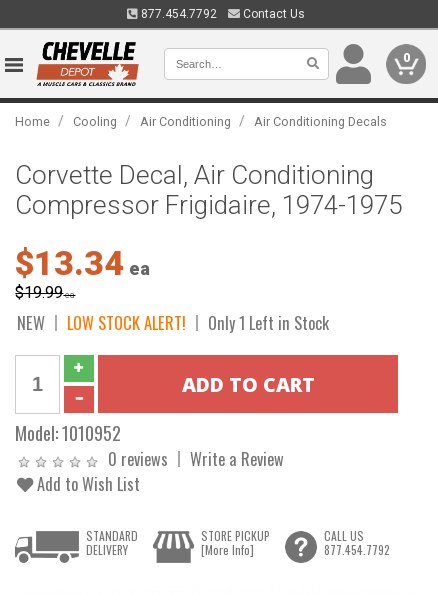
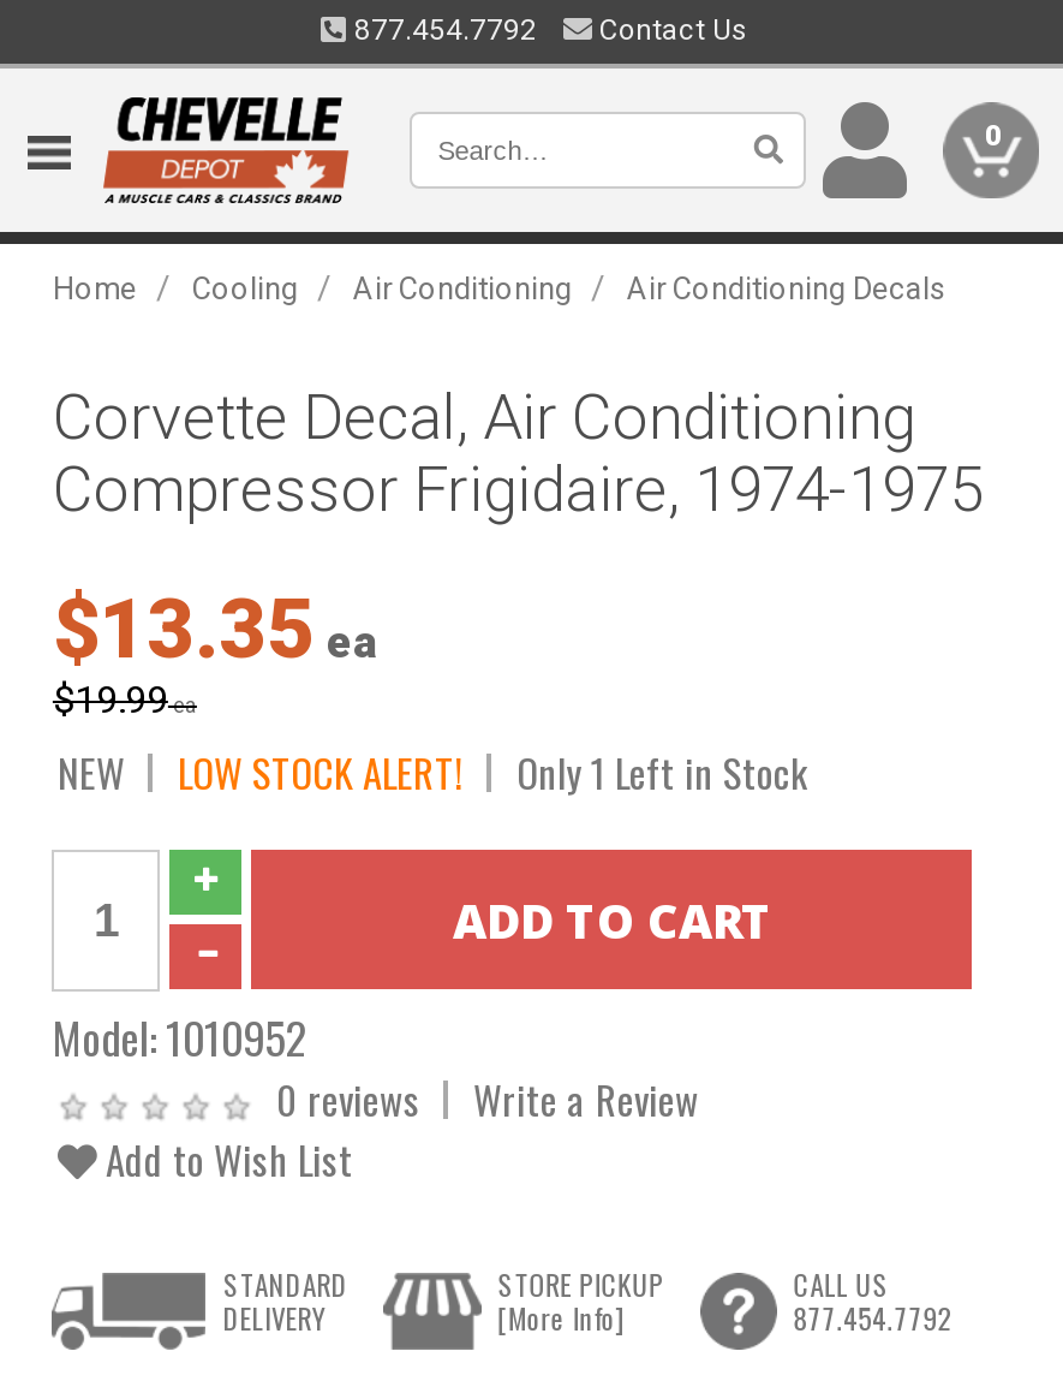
[15,244,150,283] $13.34 ea -> [53,583,377,677] $13.35 ea

